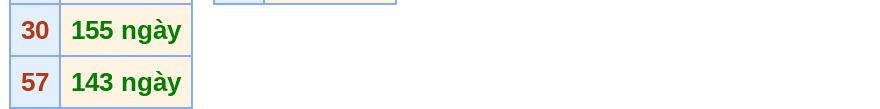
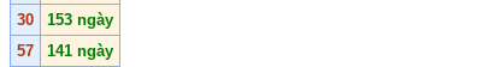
[21,15,181,45] 30 155 ngày -> [17,11,113,29] 30 153 ngày
[21,67,181,97] 57 143 ngày -> [17,42,113,60] 57 141 ngày

